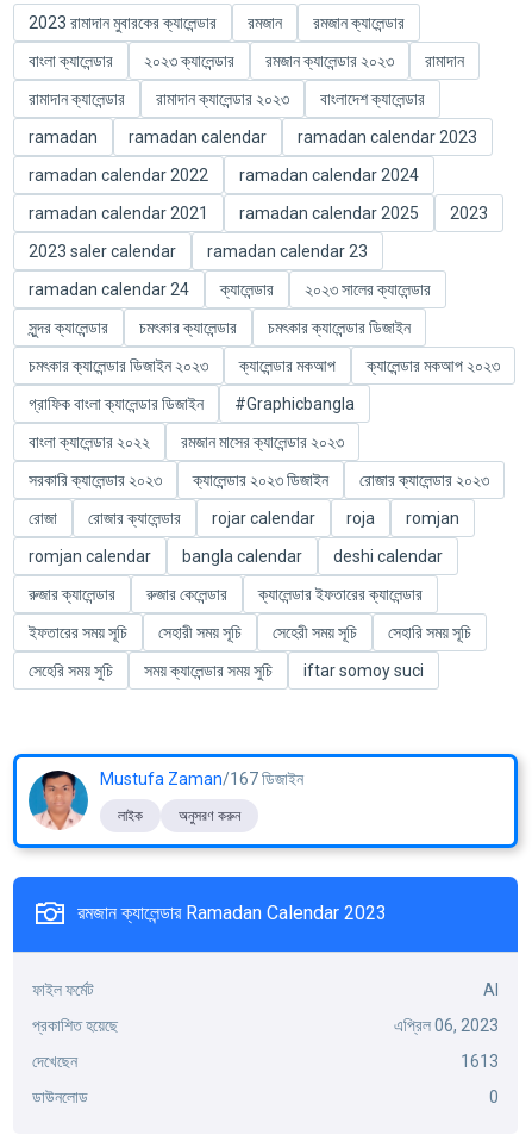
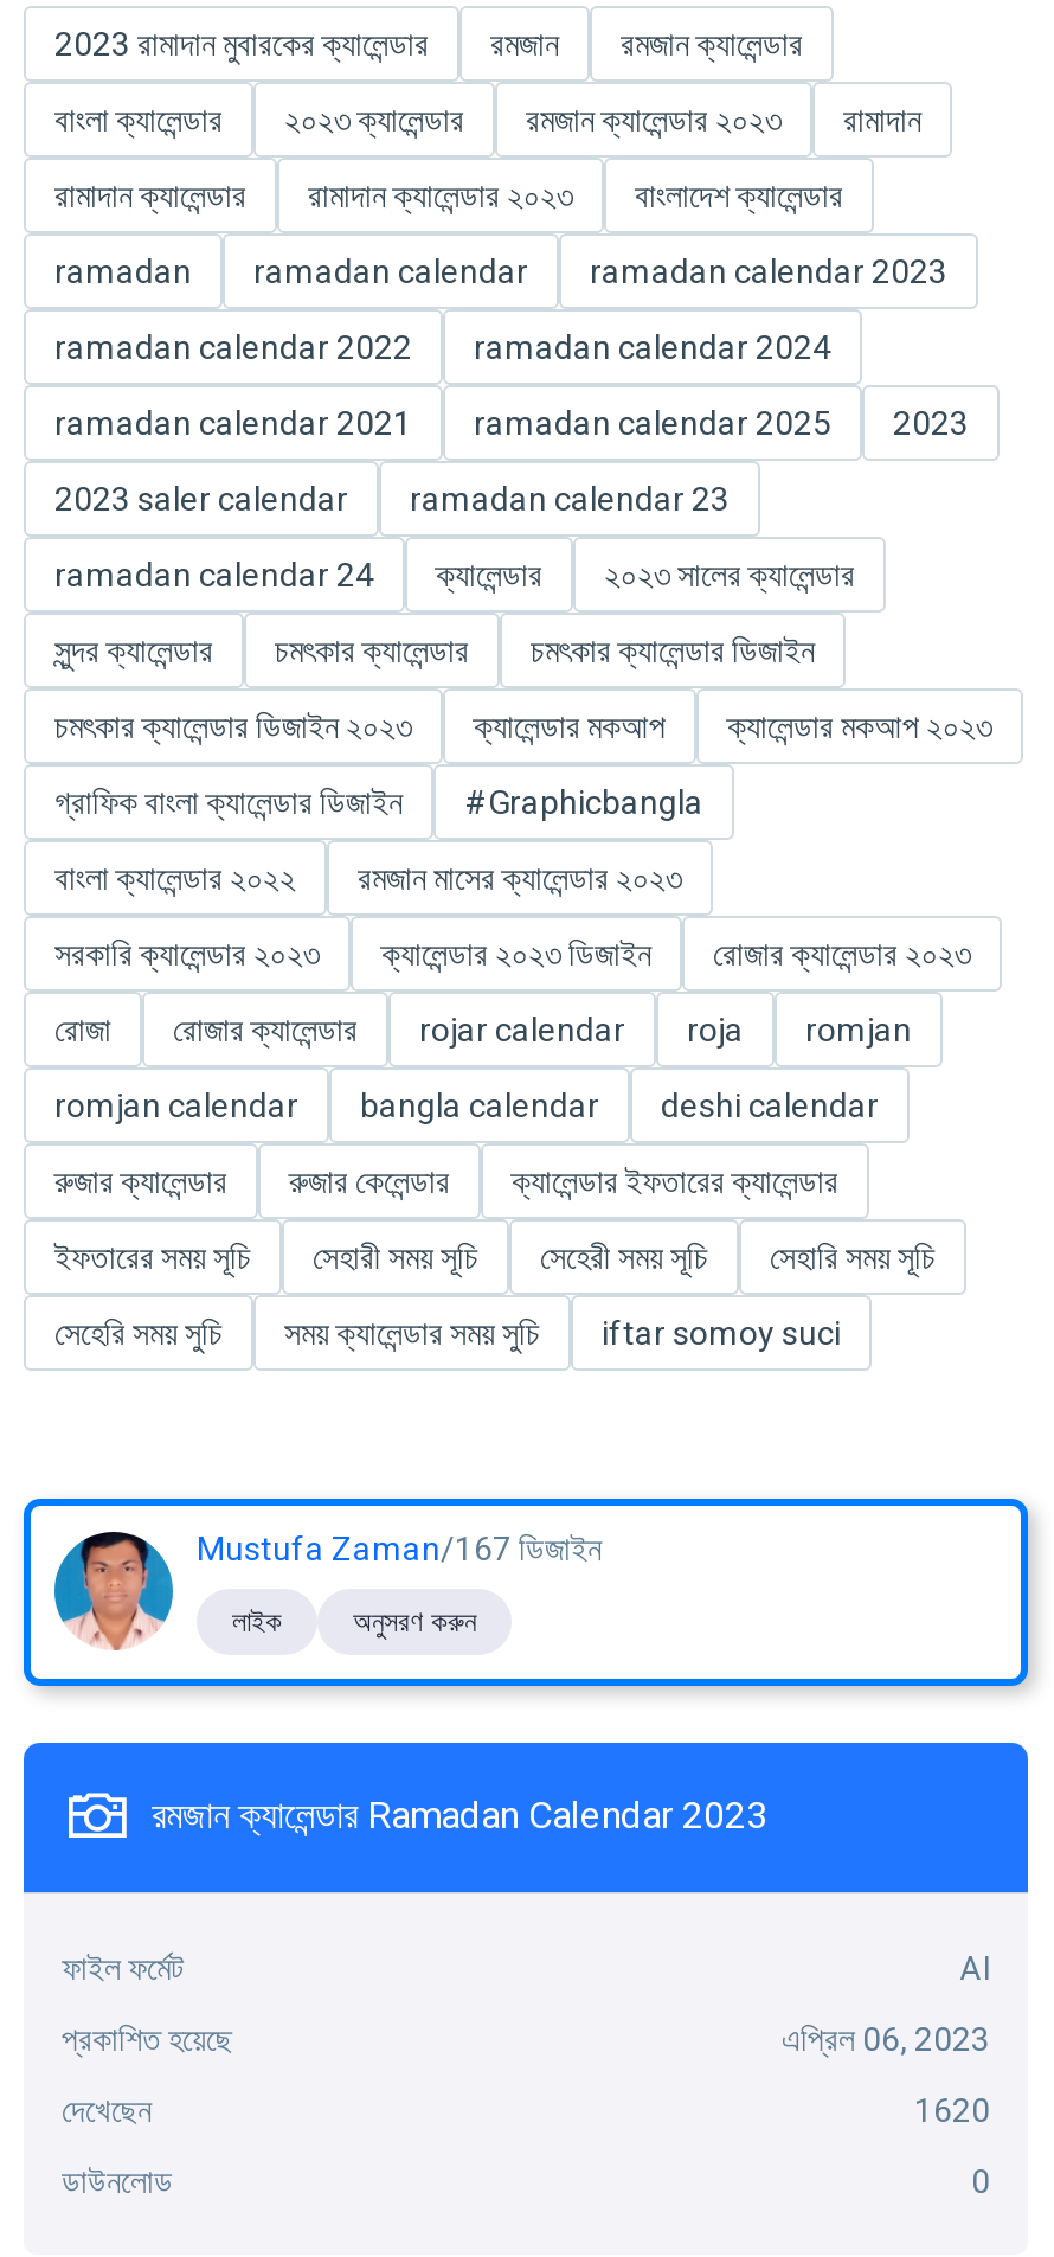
[461,1051,499,1070] 1613 -> [914,2090,990,2128] 1620

